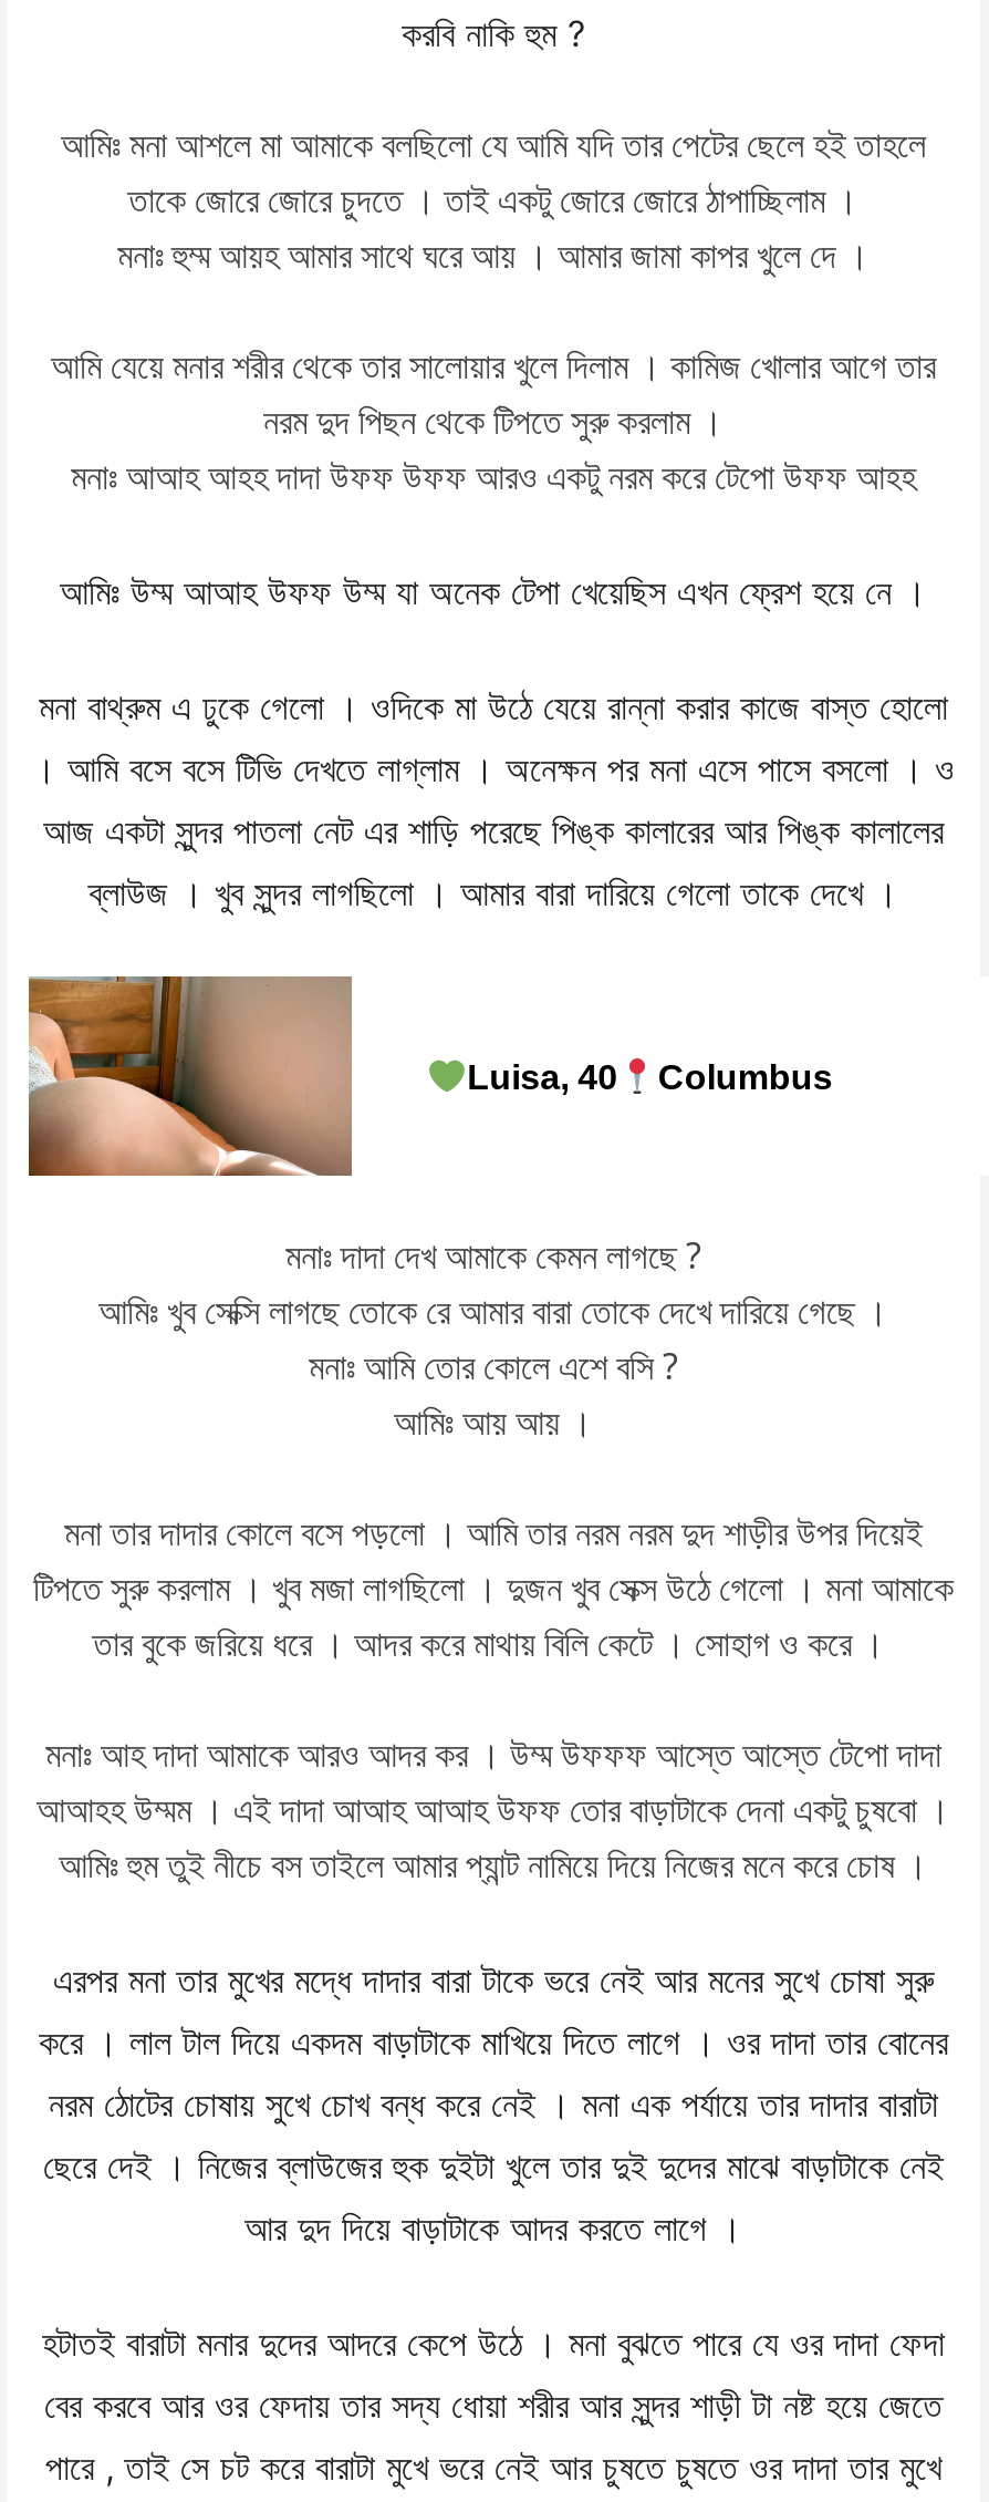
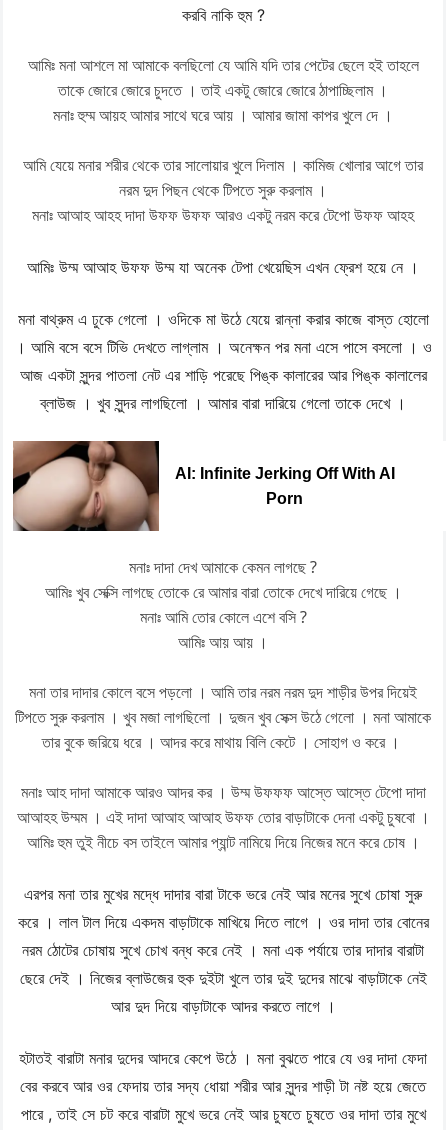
[27,974,354,1178] [image] -> [12,440,160,532] [image]
[467,1057,833,1095] Luisa, 40 | Columbus -> [175,465,395,507] AI: Infinite Jerking Off With AI | Porn

